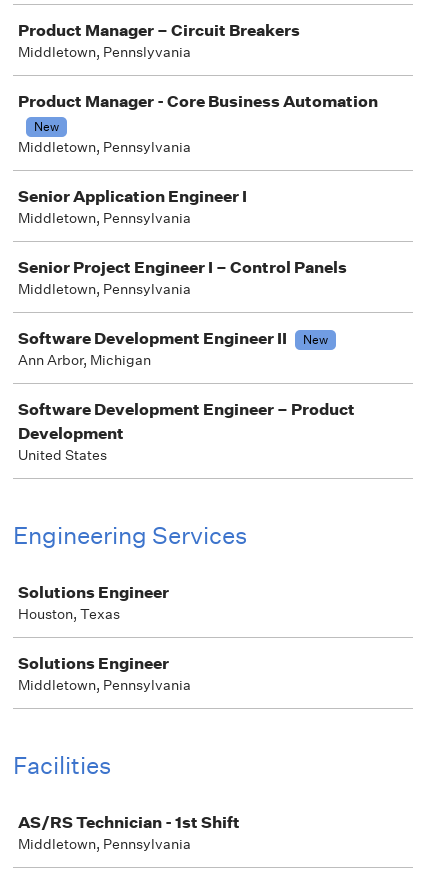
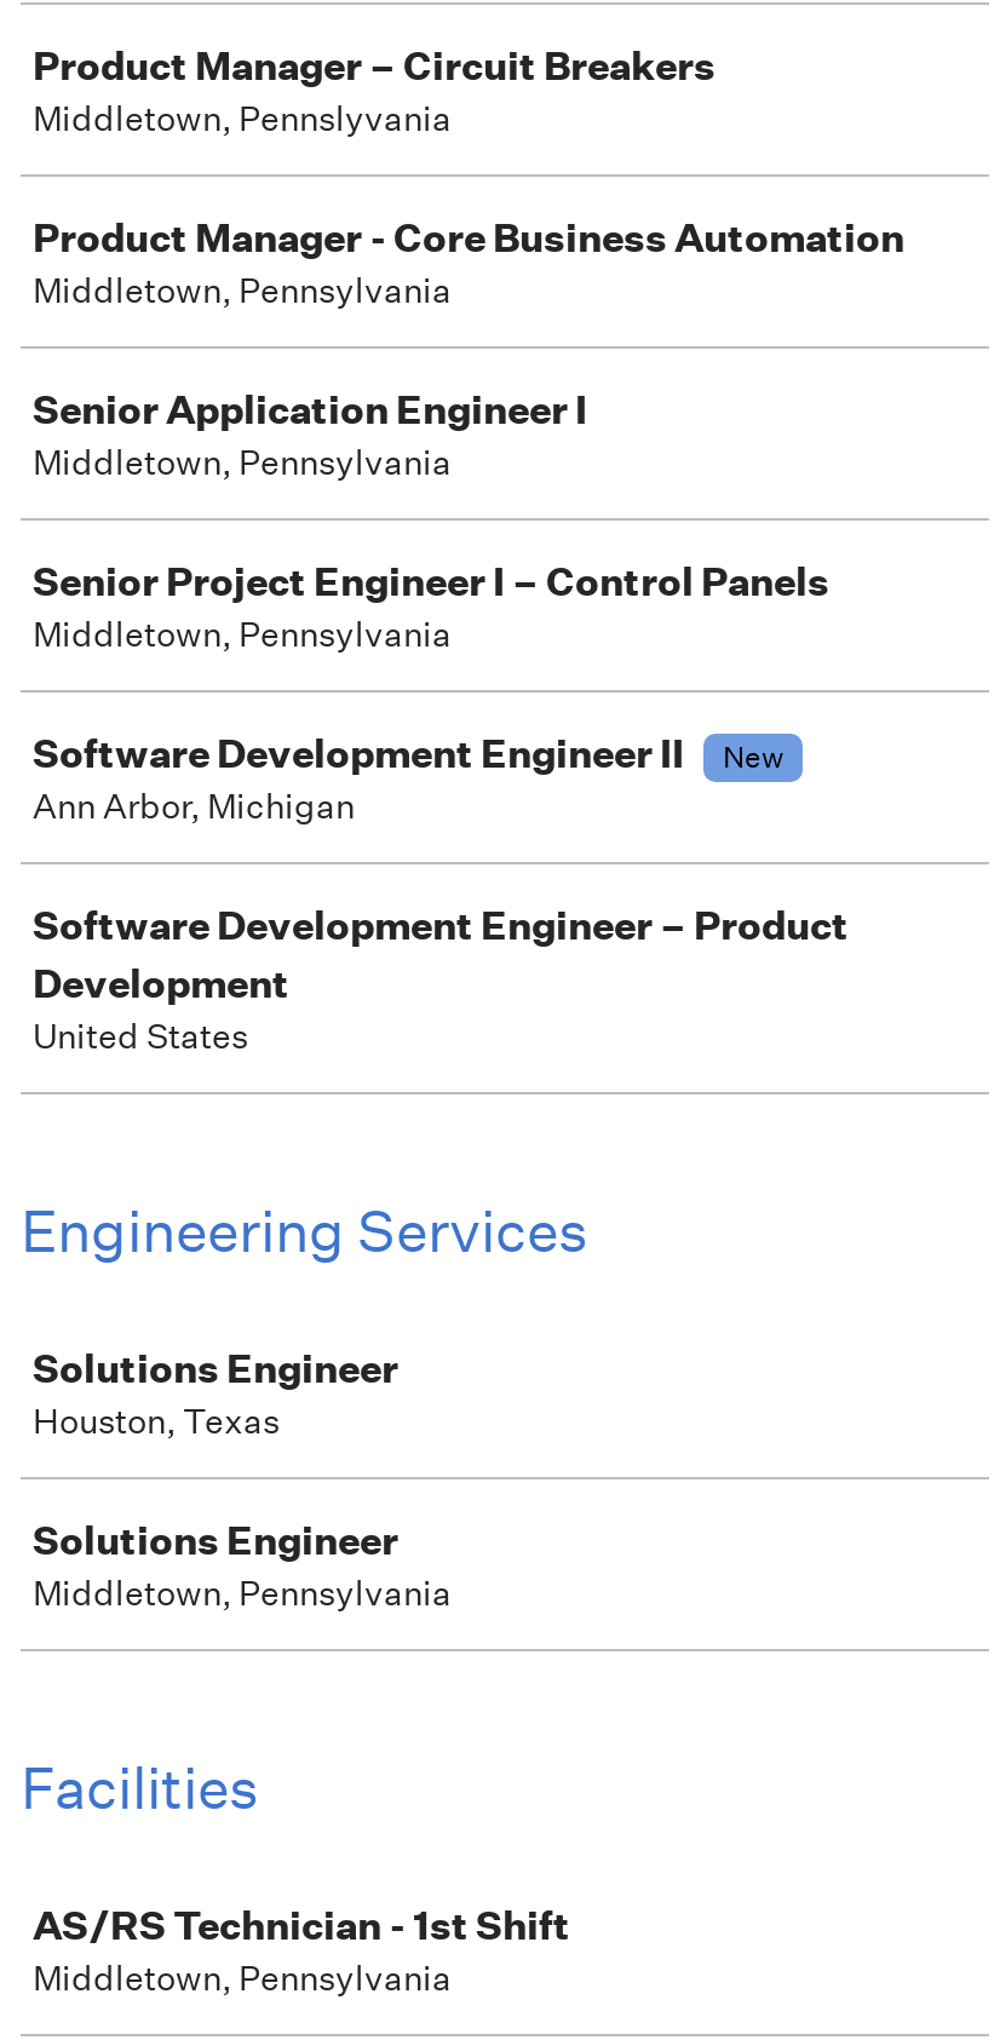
[34,118,59,135] New -> none

